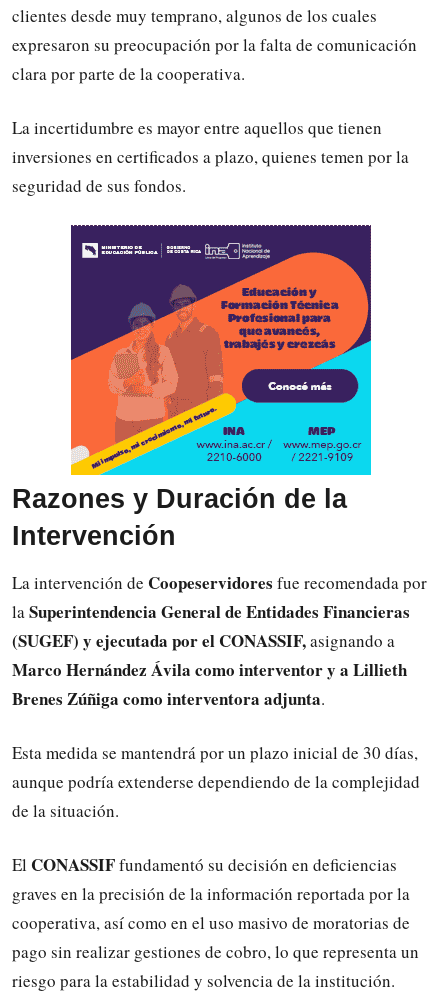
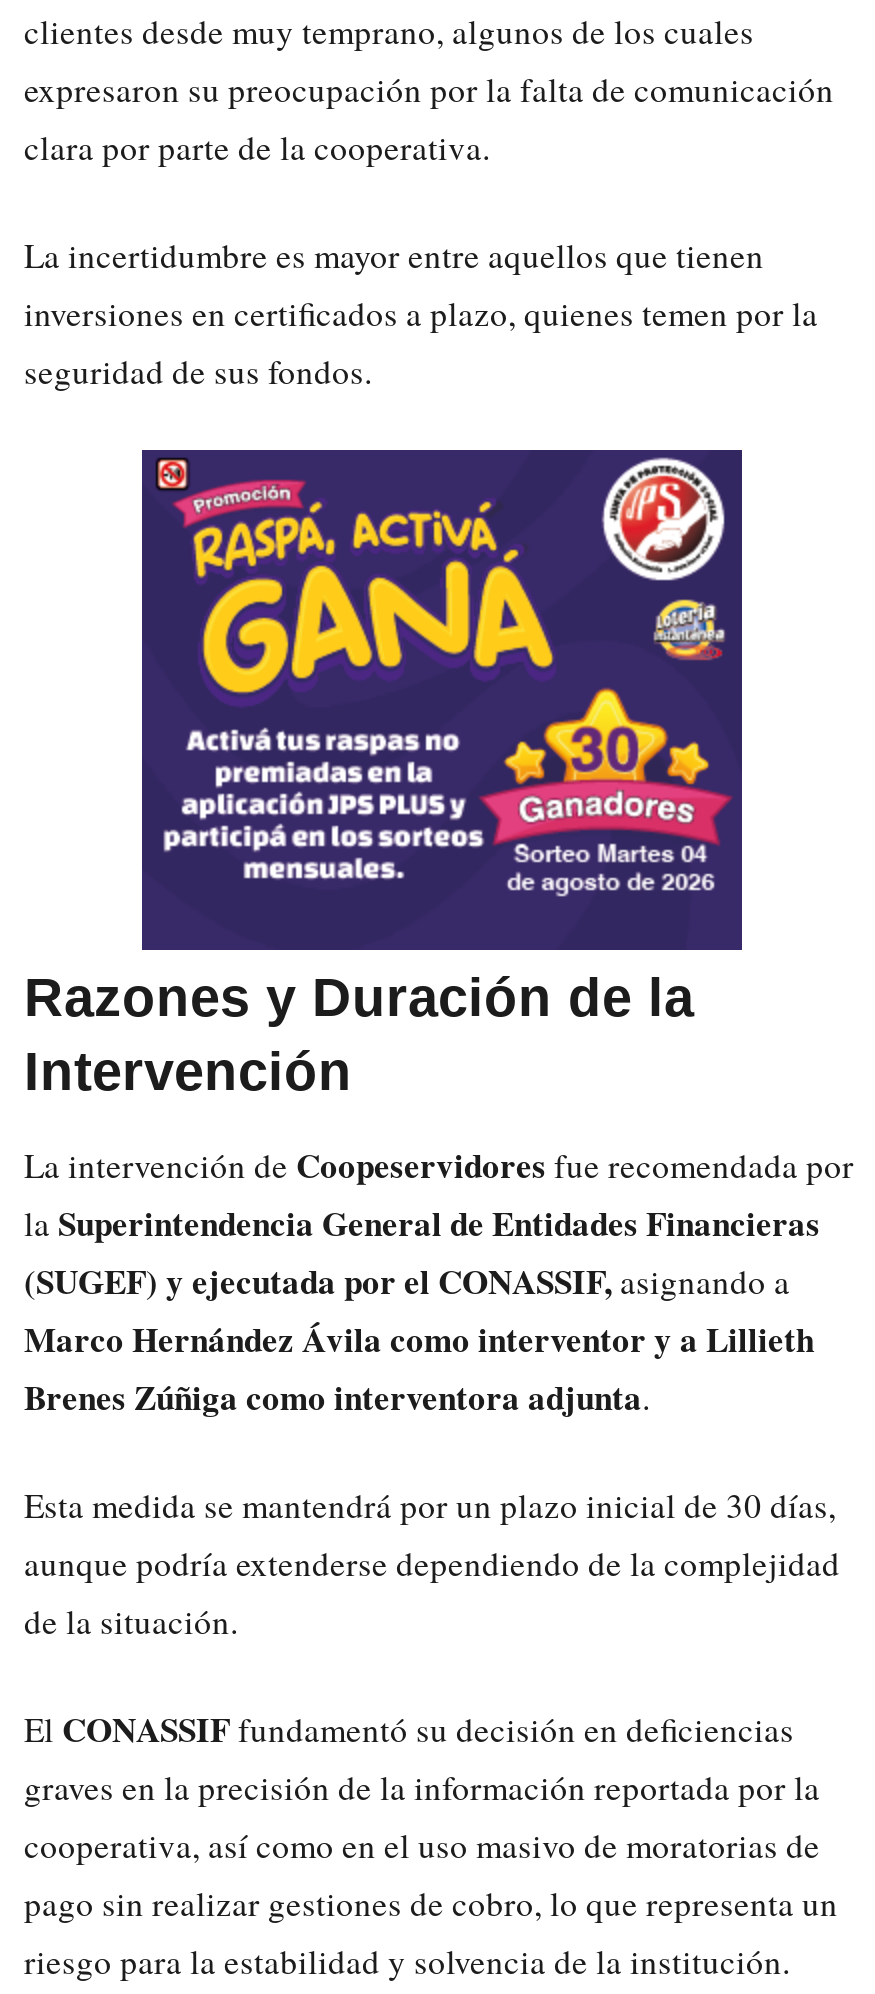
[70,225,372,476] [image] -> [140,450,744,952] [image]

